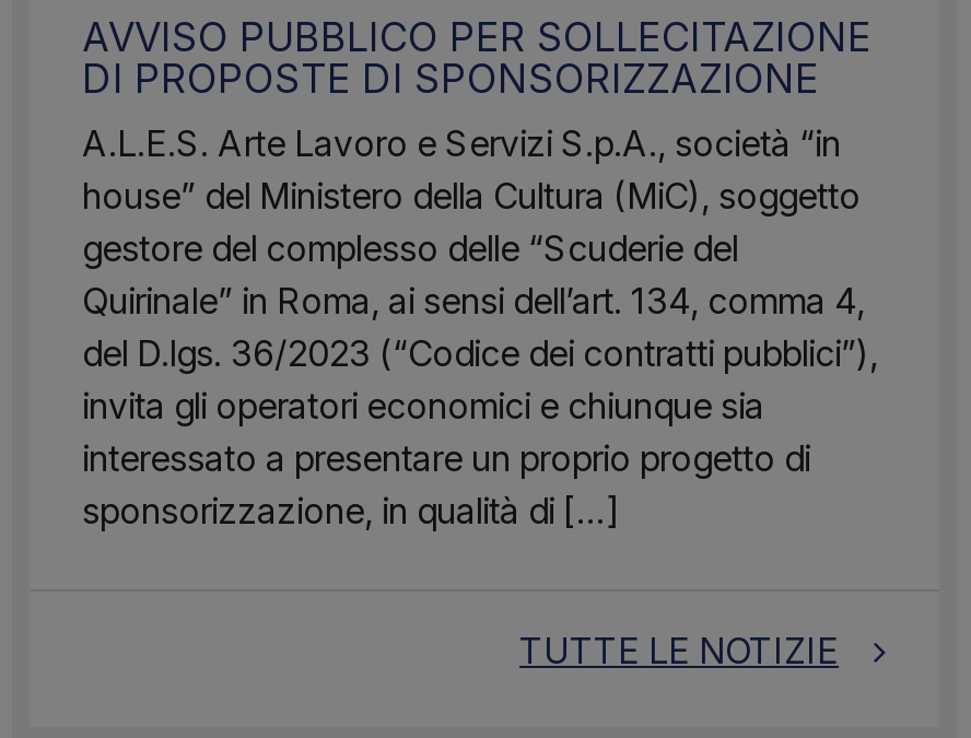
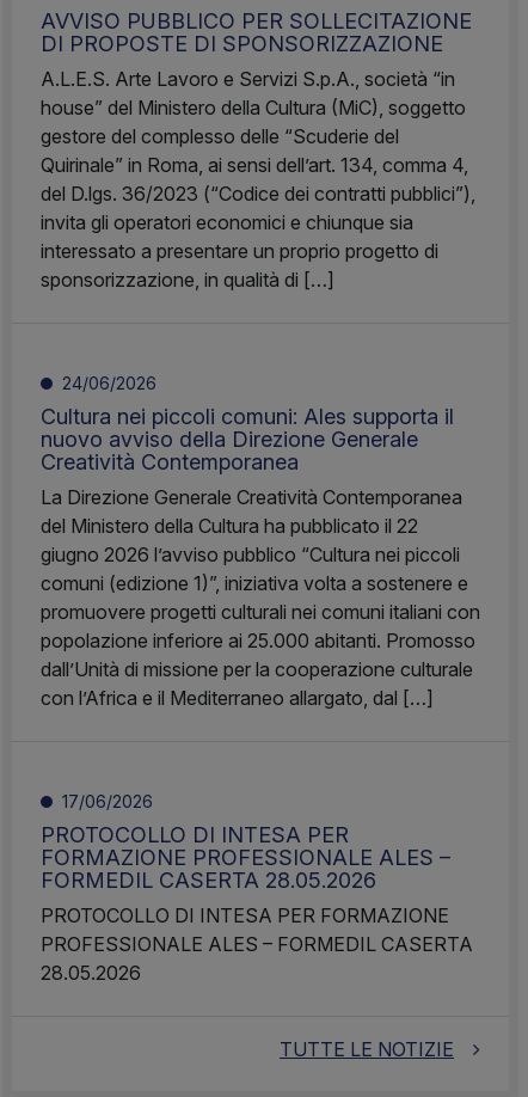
none -> [41,373,480,710] 24/06/2026 | Cultura nei piccoli comuni: Ales supporta il | nuovo avviso della Direzione Generale | Creatività Contemporanea | La Direzione Generale Creatività Contemporanea | del Ministero della Cultura ha pubblicato il 22 | giugno 2026 l’avviso pubblico “Cultura nei piccoli | comuni (edizione 1)”, iniziativa volta a sostenere e | promuovere progetti culturali nei comuni italiani con | popolazione inferiore ai 25.000 abitanti. Promosso | dall’Unità di missione per la cooperazione culturale | con l’Africa e il Mediterraneo allargato, dal […]
none -> [41,791,473,985] 17/06/2026 | PROTOCOLLO DI INTESA PER | FORMAZIONE PROFESSIONALE ALES – | FORMEDIL CASERTA 28.05.2026 | PROTOCOLLO DI INTESA PER FORMAZIONE | PROFESSIONALE ALES – FORMEDIL CASERTA | 28.05.2026

